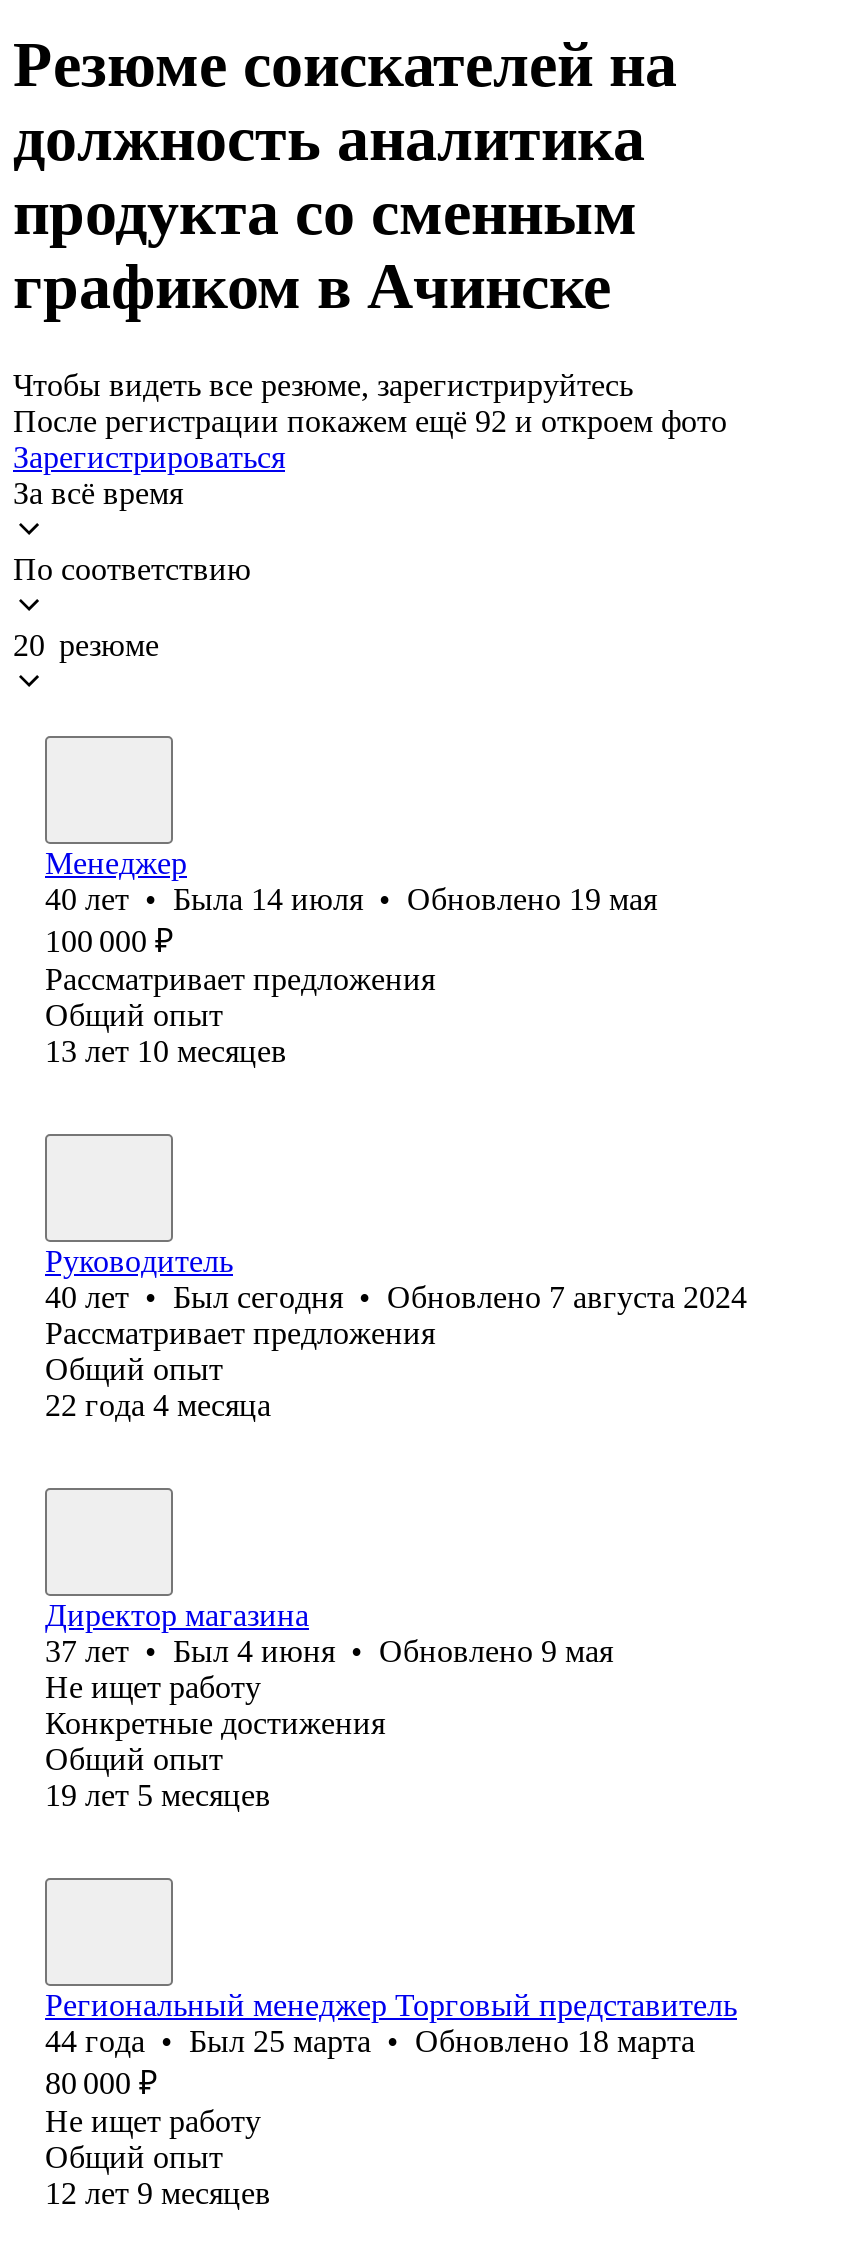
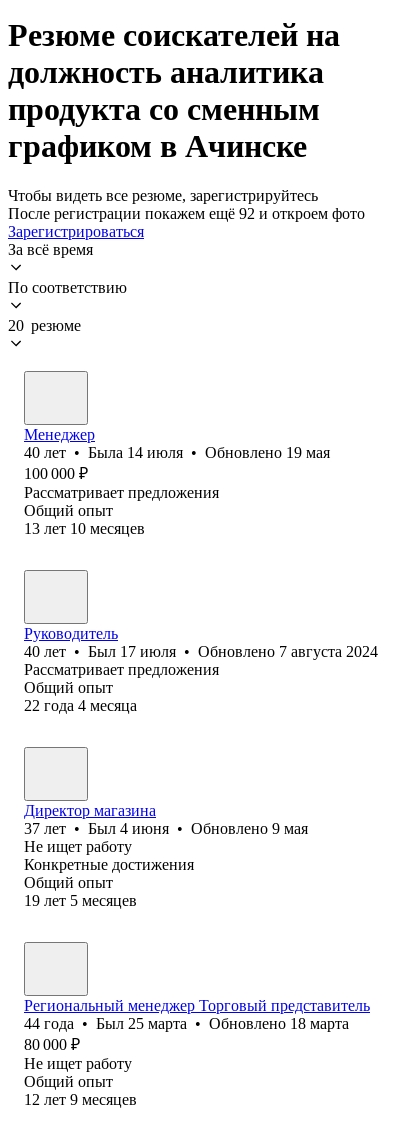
[45,1280,747,1314] 40 лет • Был сегодня • Обновлено 7 августа 2024 -> [24,643,378,660] 40 лет • Был 17 июля • Обновлено 7 августа 2024

